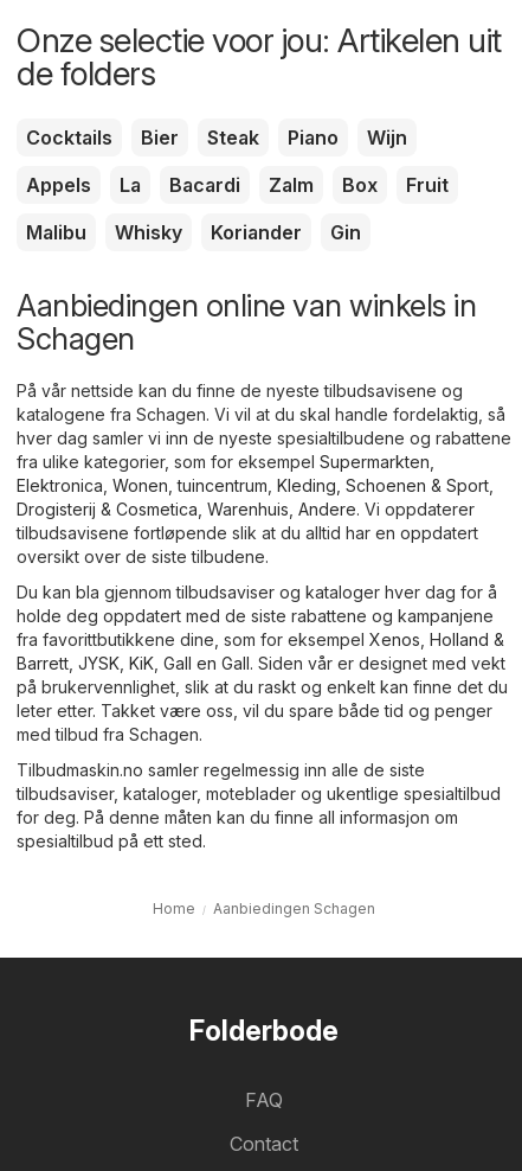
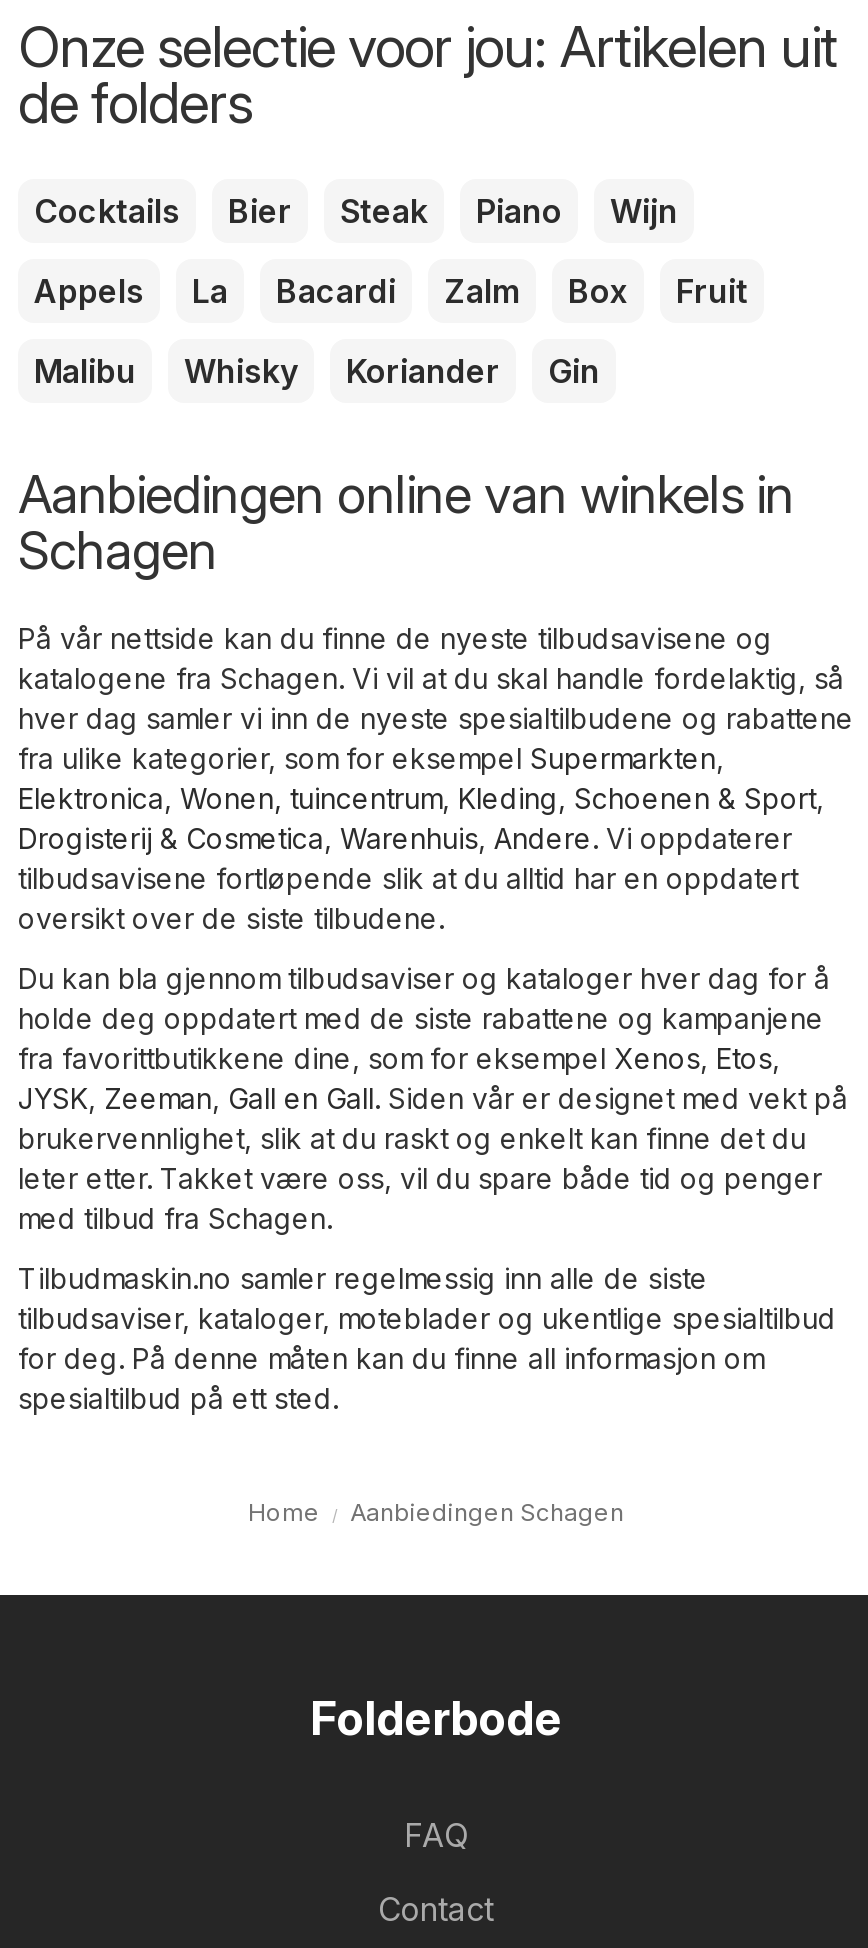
[17,630,508,698] fra favorittbutikkene dine, som for eksempel Xenos, Holland & | Barrett, JYSK, KiK, Gall en Gall. Siden vår er designet med vekt | på brukervennlighet, slik at du raskt og enkelt kan finne det du -> [18,1042,848,1156] fra favorittbutikkene dine, som for eksempel Xenos, Etos, | JYSK, Zeeman, Gall en Gall. Siden vår er designet med vekt på | brukervennlighet, slik at du raskt og enkelt kan finne det du

